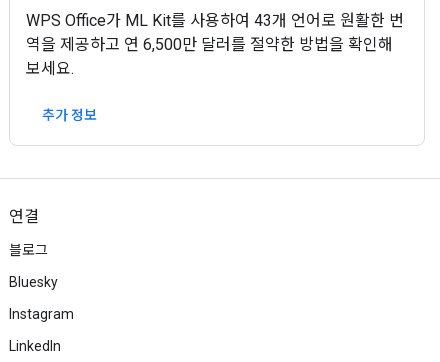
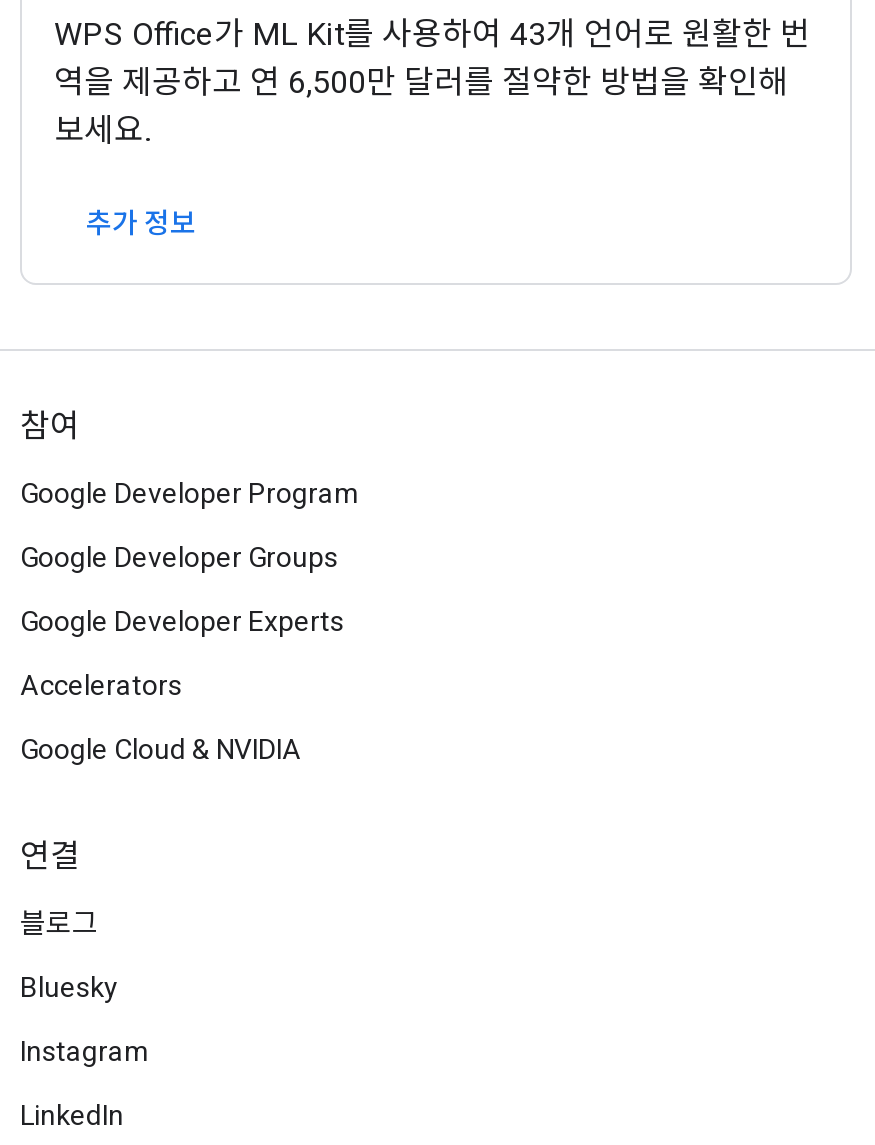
none -> [20,407,360,765] 참여 | Google Developer Program | Google Developer Groups | Google Developer Experts | Accelerators | Google Cloud & NVIDIA

